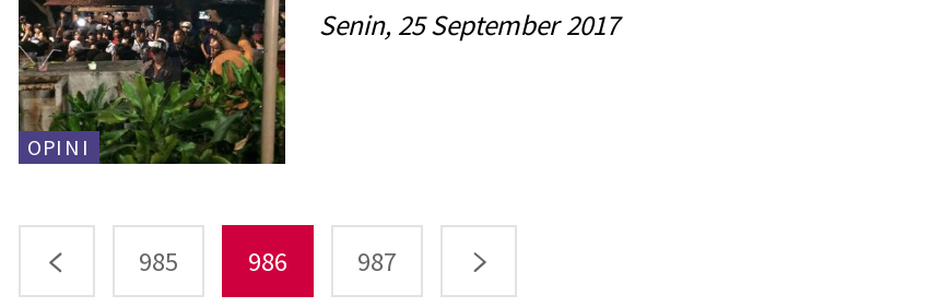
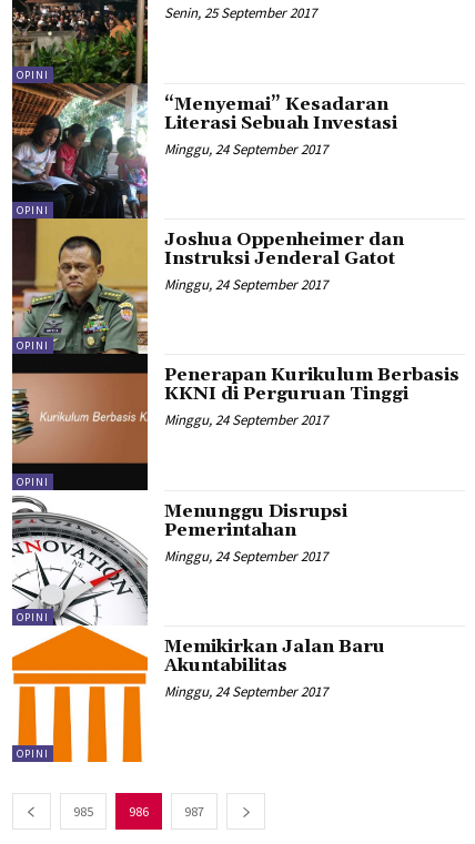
none -> [11,83,149,763] [image] | OPINI
none -> [17,339,49,353] OPINI
none -> [17,474,49,489] OPINI
none -> [17,610,49,625] OPINI
none -> [17,746,49,760] OPINI
none -> [165,93,398,158] “Menyemai” Kesadaran | Literasi Sebuah Investasi | Minggu, 24 September 2017
none -> [165,228,404,294] Joshua Oppenheimer dan | Instruksi Jenderal Gatot | Minggu, 24 September 2017
none -> [165,364,460,430] Penerapan Kurikulum Berbasis | KKNI di Perguruan Tinggi | Minggu, 24 September 2017
none -> [165,500,348,565] Menunggu Disrupsi | Pemerintahan | Minggu, 24 September 2017
none -> [165,636,386,701] Memikirkan Jalan Baru | Akuntabilitas | Minggu, 24 September 2017

